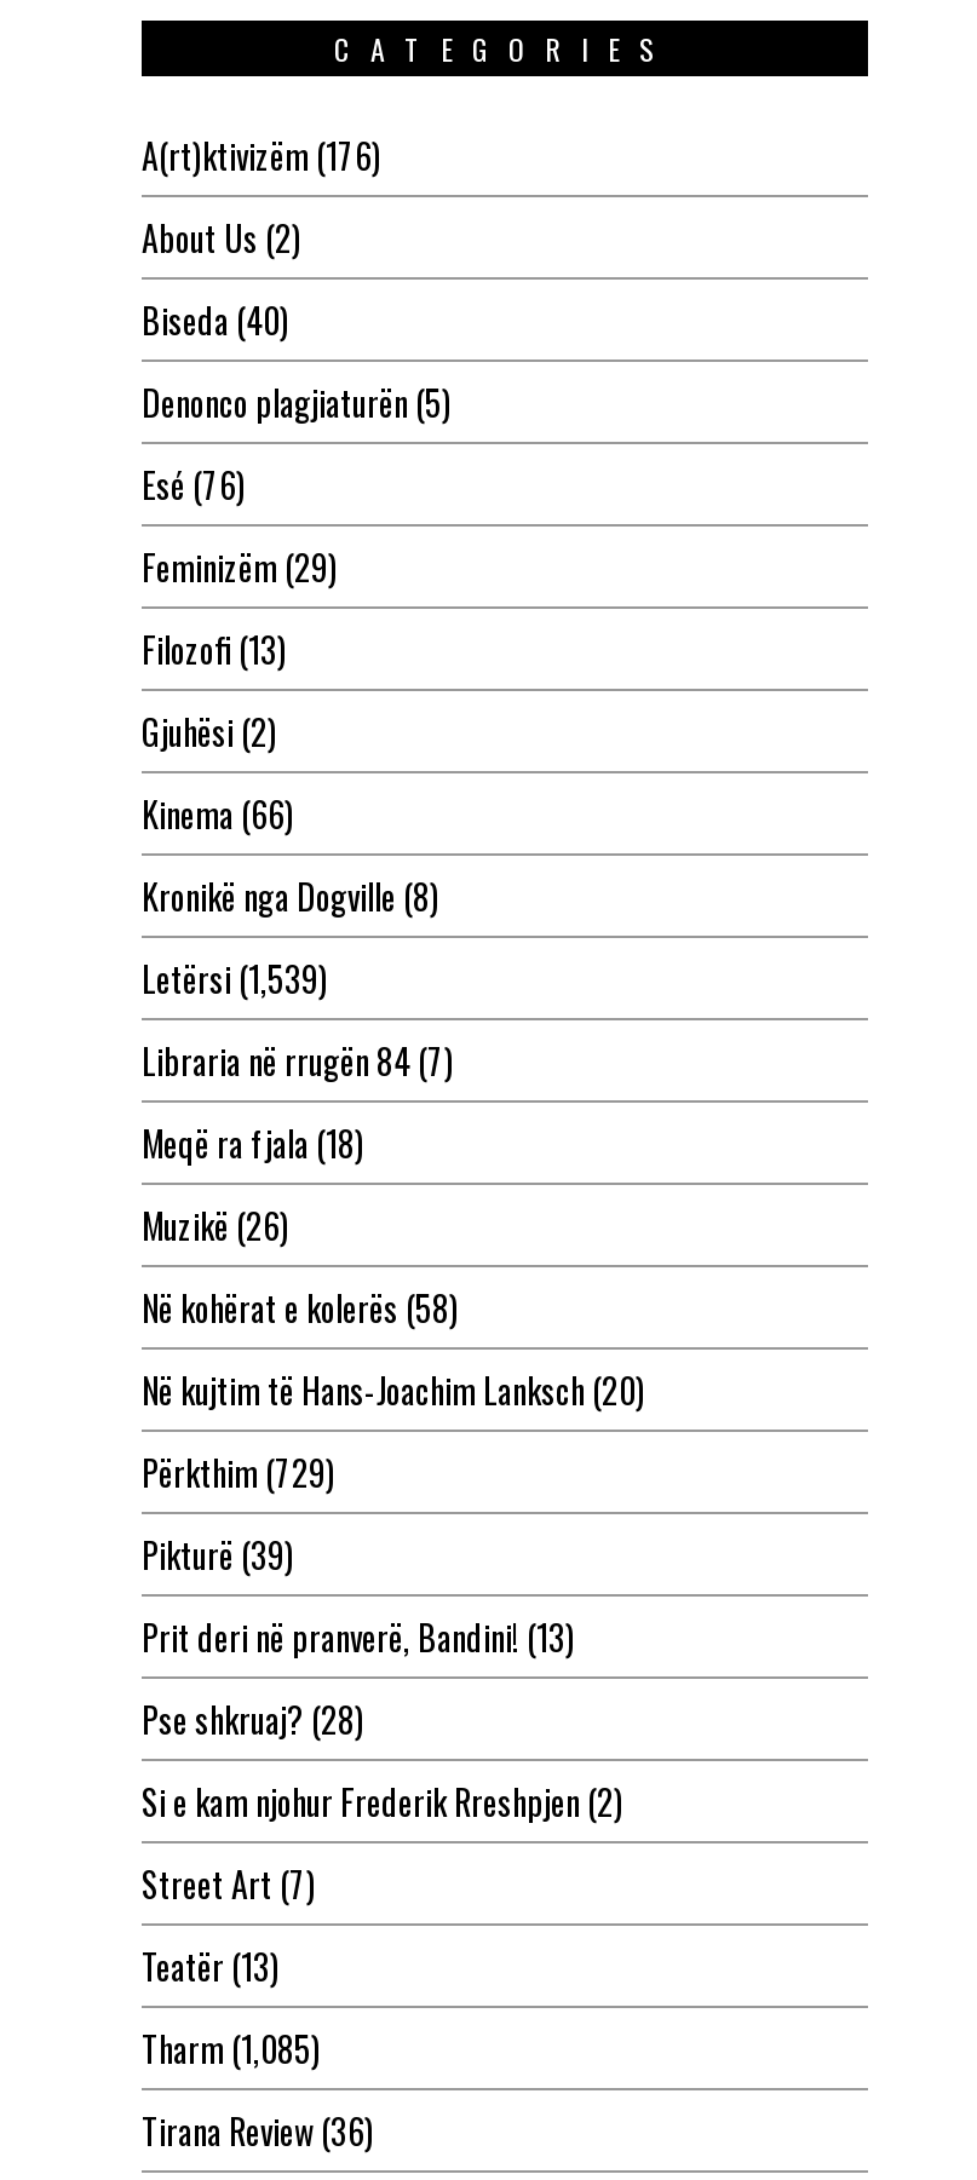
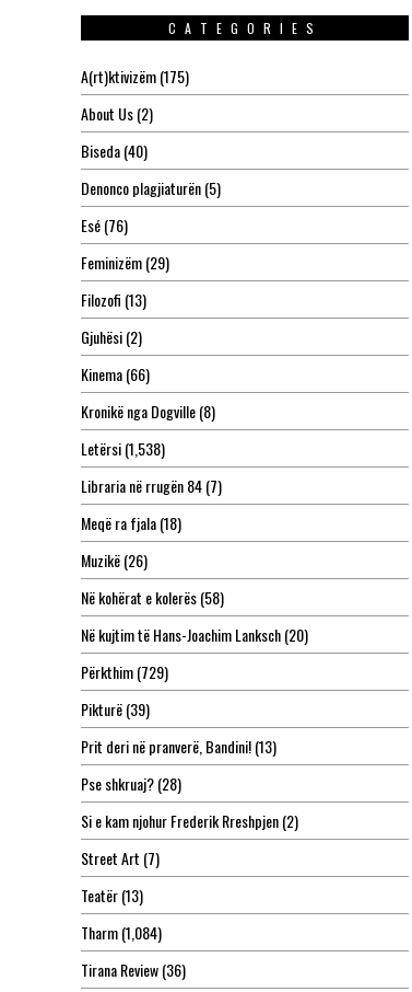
[142,130,381,181] A(rt)ktivizëm (176) -> [81,64,189,87] A(rt)ktivizëm (175)
[142,953,328,1004] Letërsi (1,539) -> [81,436,165,459] Letërsi (1,538)
[142,2023,321,2074] Tharm (1,085) -> [81,920,162,943] Tharm (1,084)

